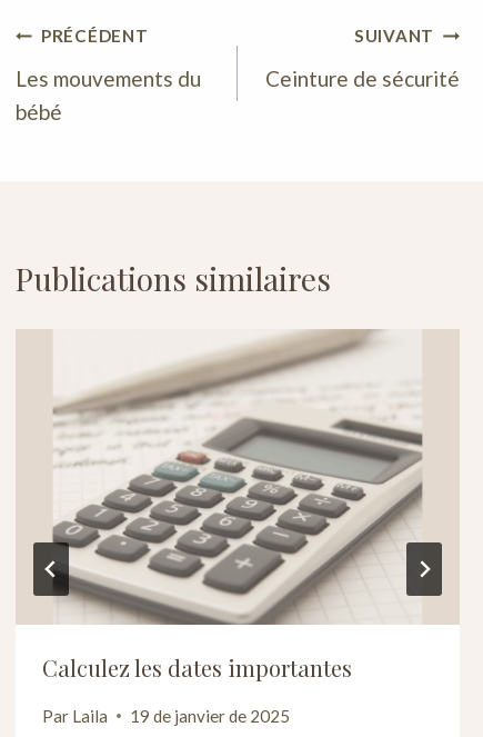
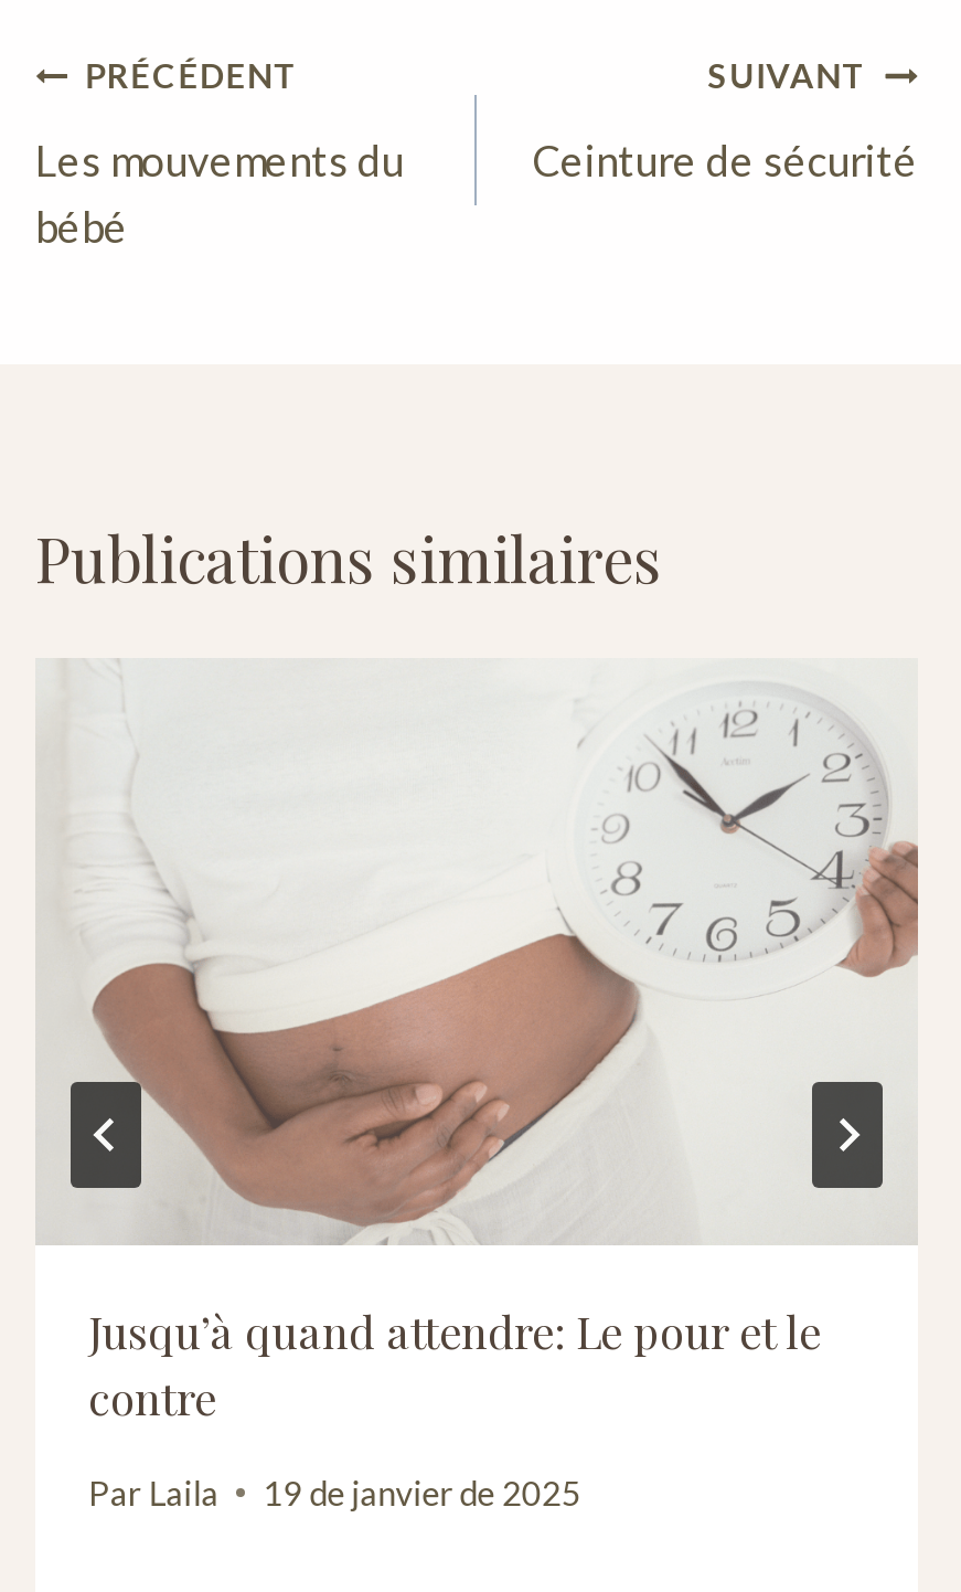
[42,329,459,683] [image] | Calculez les dates importantes -> [88,660,920,1428] [image] | Jusqu’à quand attendre: Le pour et le | contre

